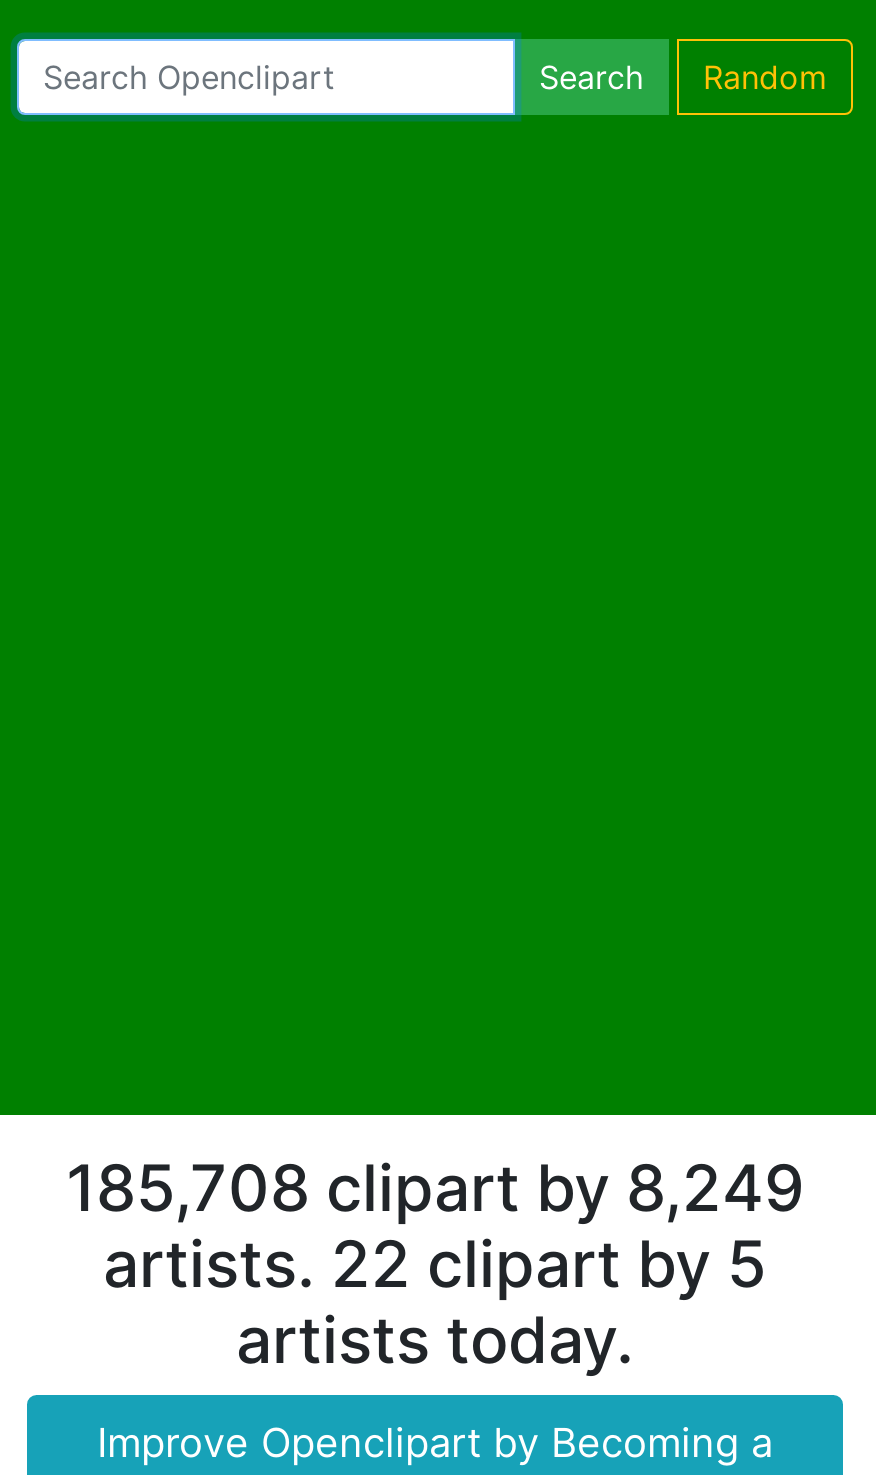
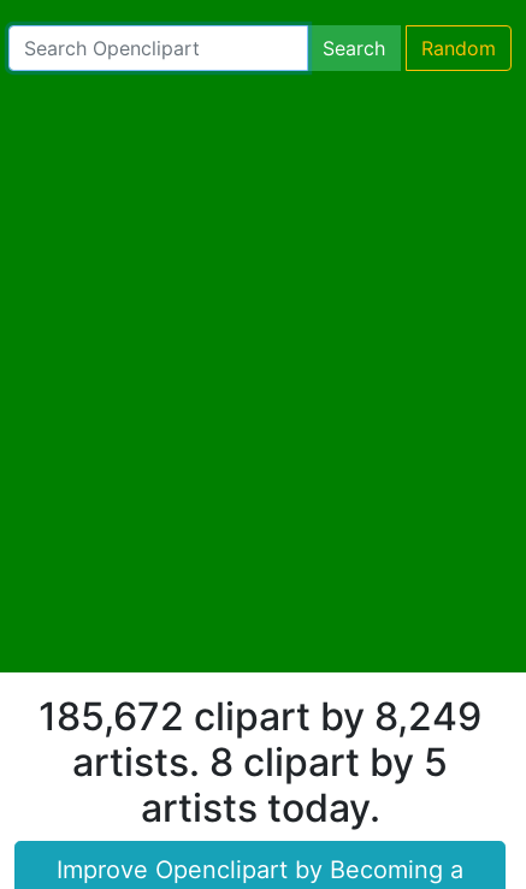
[66,1148,804,1226] 185,708 clipart by 8,249 -> [39,692,481,739] 185,672 clipart by 8,249
[103,1224,767,1302] artists. 22 clipart by 5 -> [72,738,448,785] artists. 8 clipart by 5

